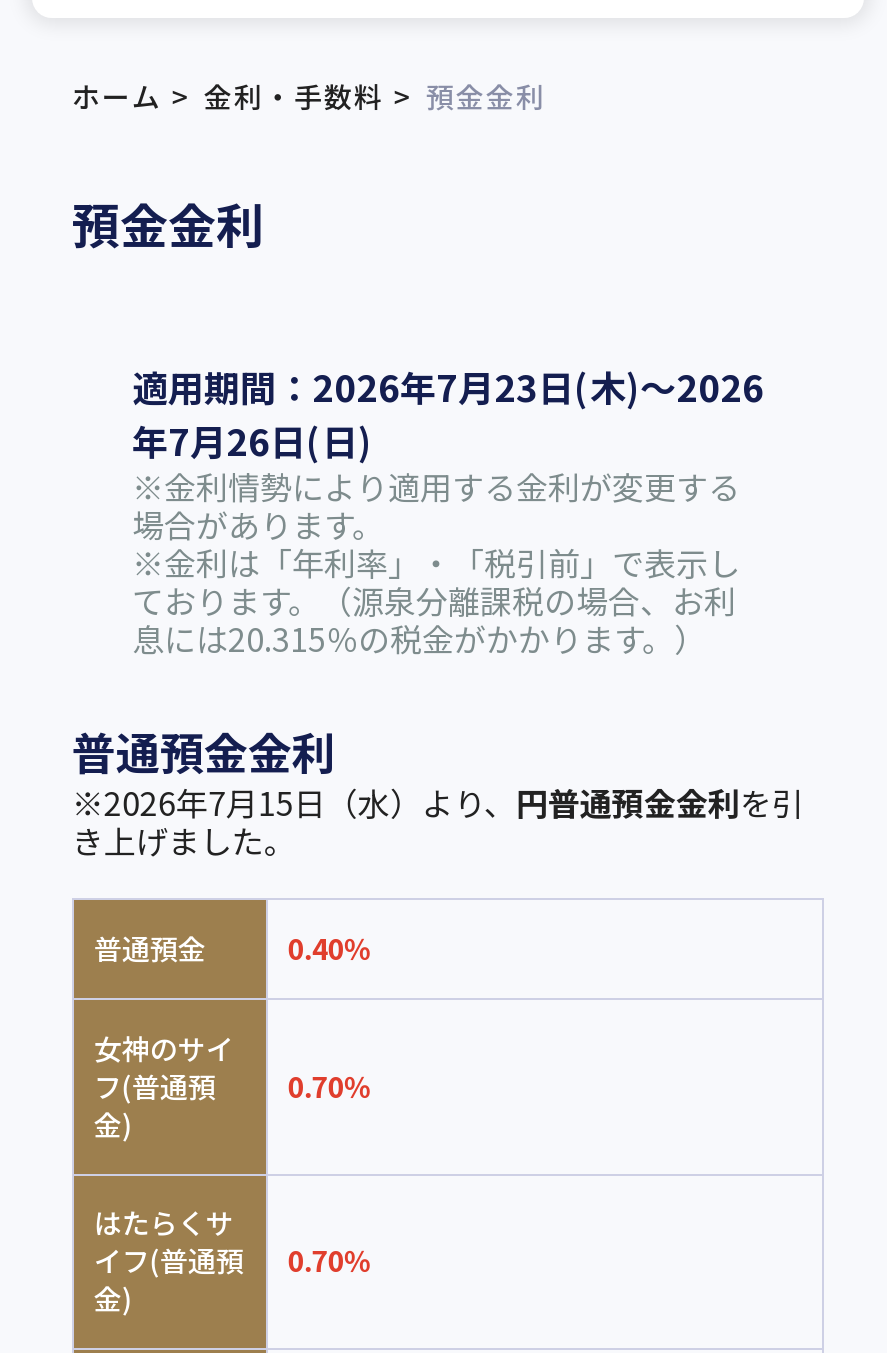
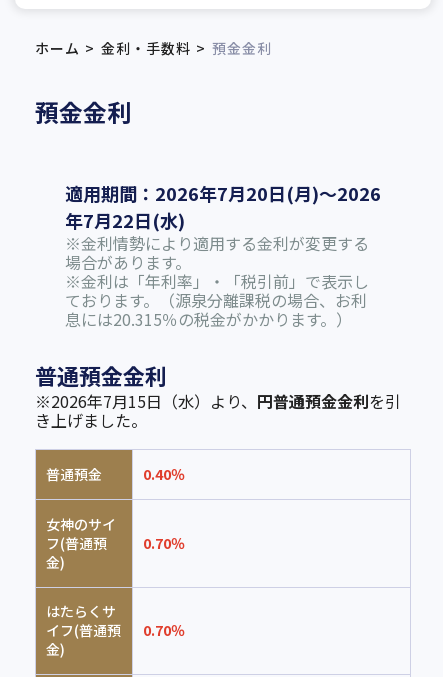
[132,360,764,412] 適用期間：2026年7月23日(木)～2026 -> [65,180,381,206] 適用期間：2026年7月20日(月)～2026
[132,414,372,466] 年7月26日(日) -> [65,207,185,233] 年7月22日(水)

